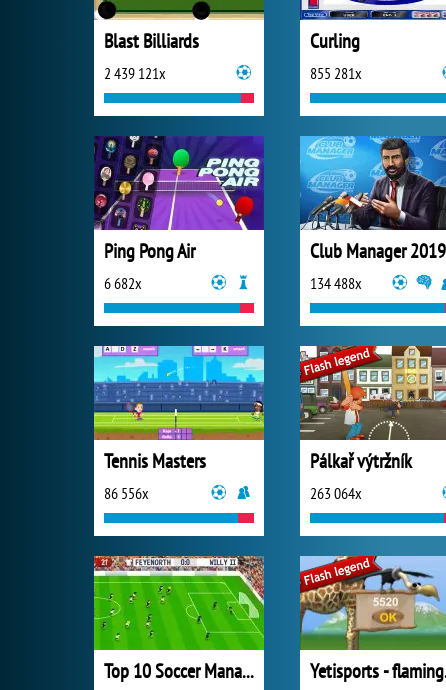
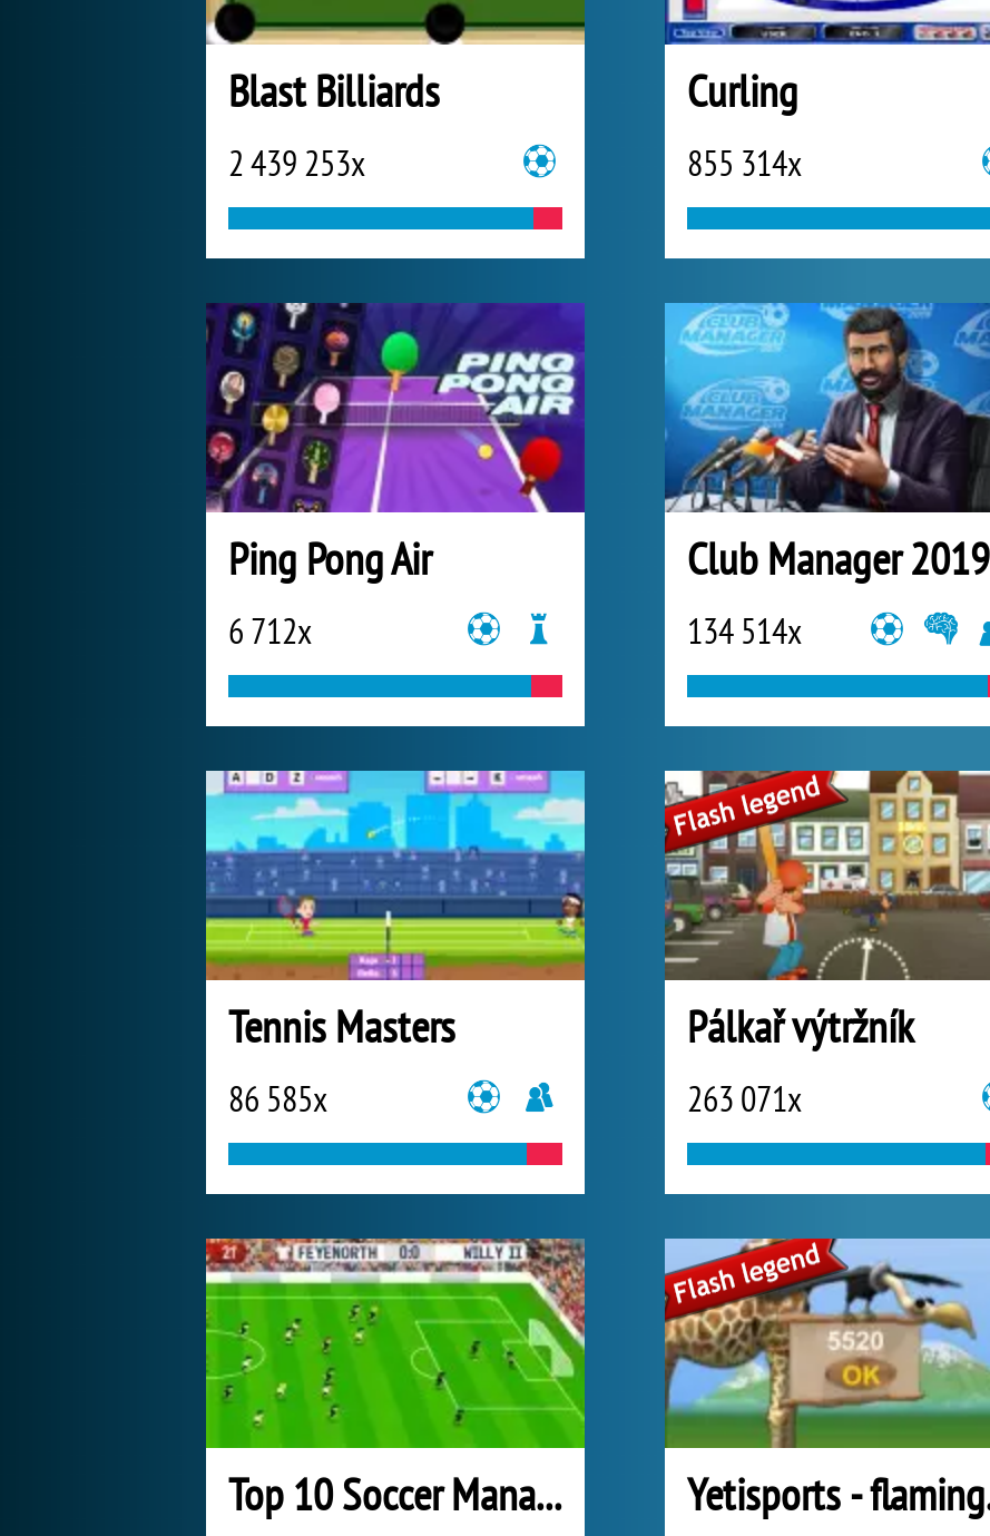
[104,63,166,83] 2 439 121x -> [228,140,366,185] 2 439 253x
[310,63,362,83] 855 281x -> [687,140,803,185] 855 314x
[104,273,142,293] 6 682x -> [228,608,313,653] 6 712x
[310,273,362,293] 134 488x -> [687,608,803,653] 134 514x
[104,483,149,503] 86 556x -> [228,1076,329,1121] 86 585x
[310,483,362,503] 263 064x -> [687,1076,803,1121] 263 071x

